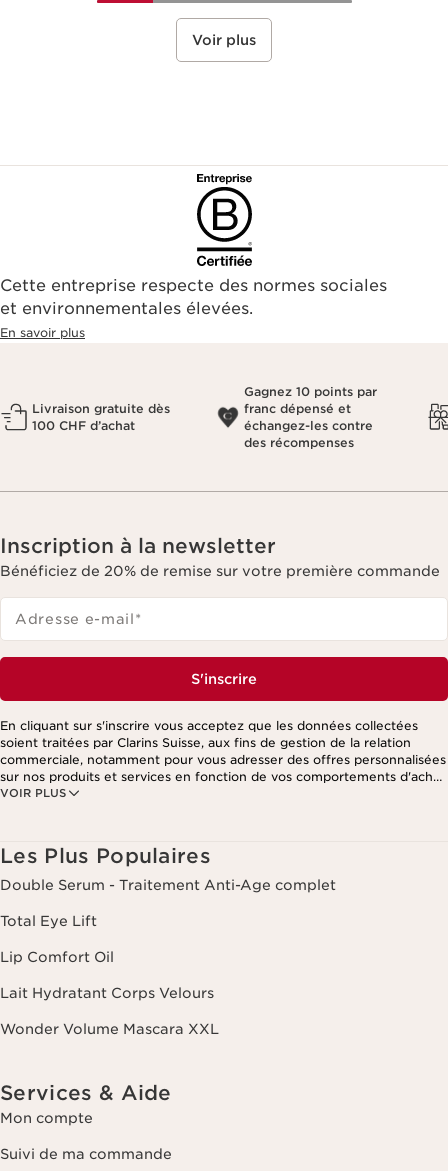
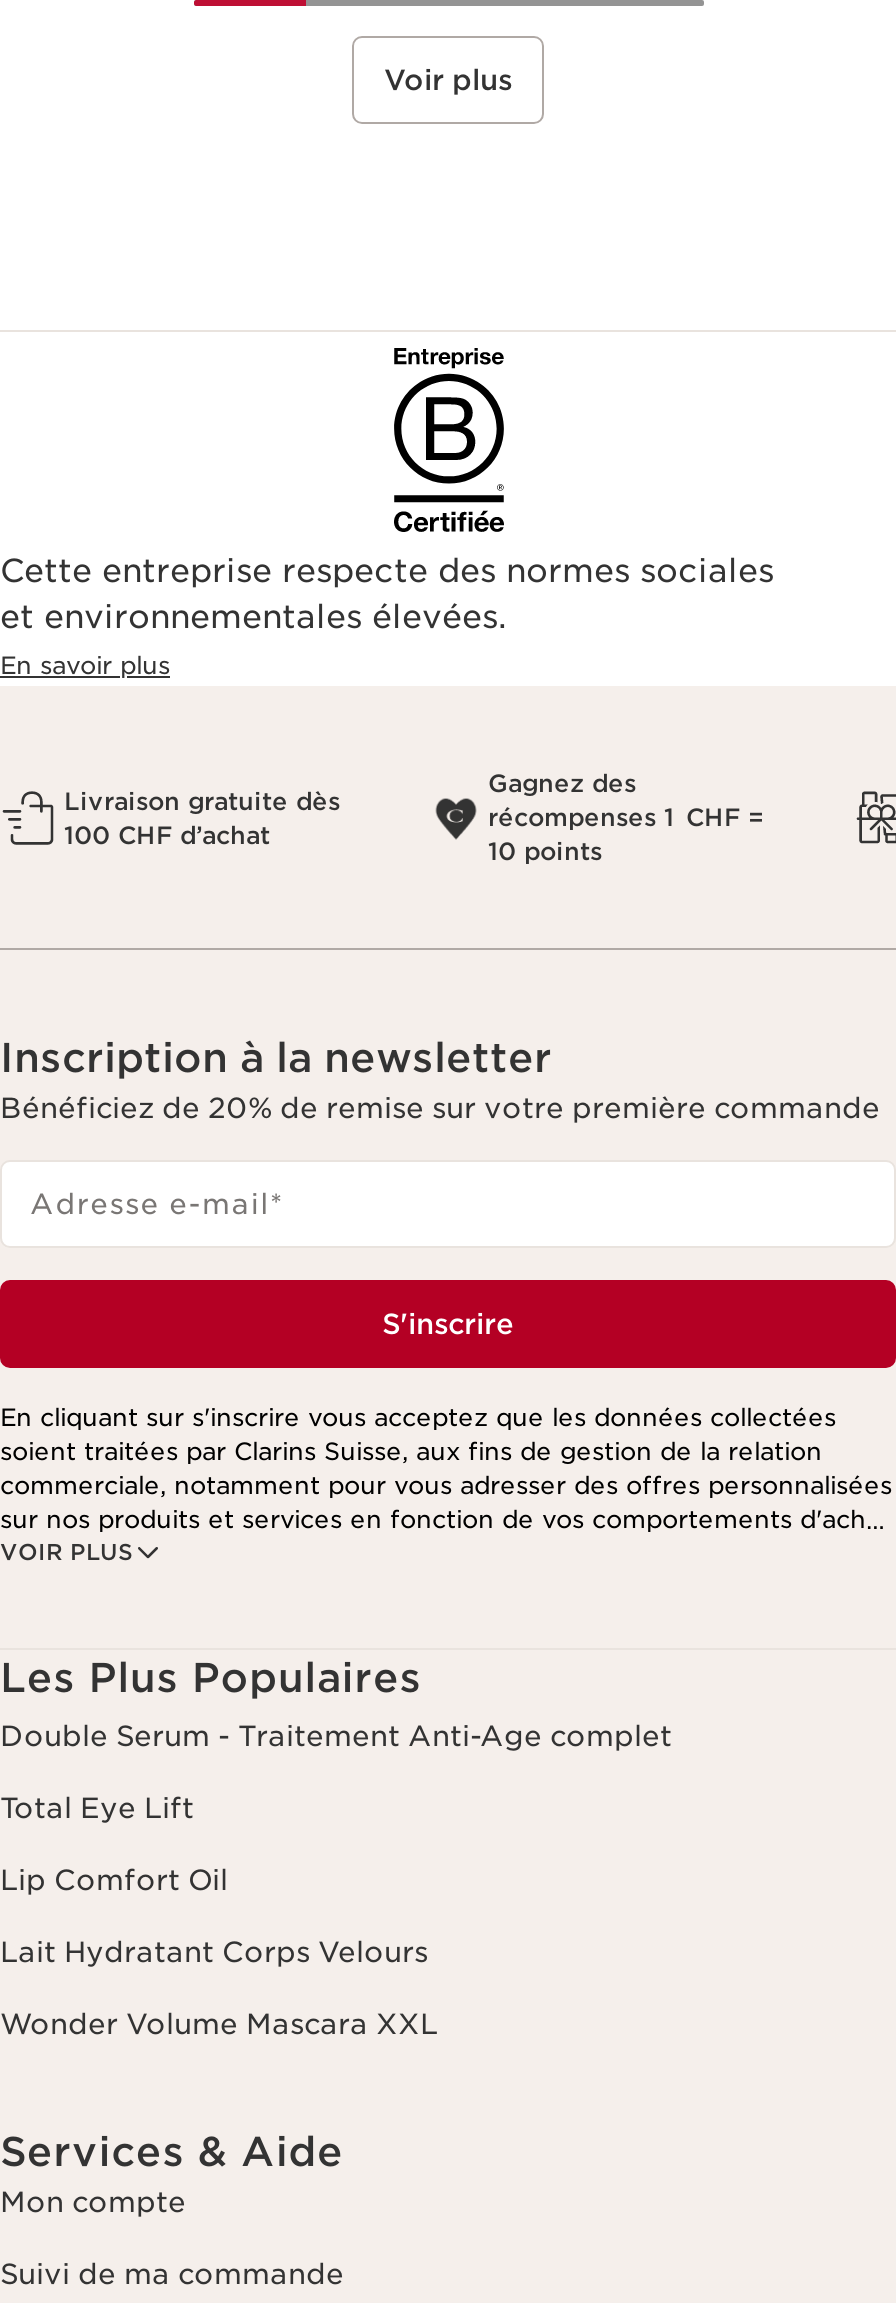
[244,384,377,450] Gagnez 10 points par | franc dépensé et | échangez-les contre | des récompenses -> [488,769,764,867] Gagnez des | récompenses 1 CHF = | 10 points

